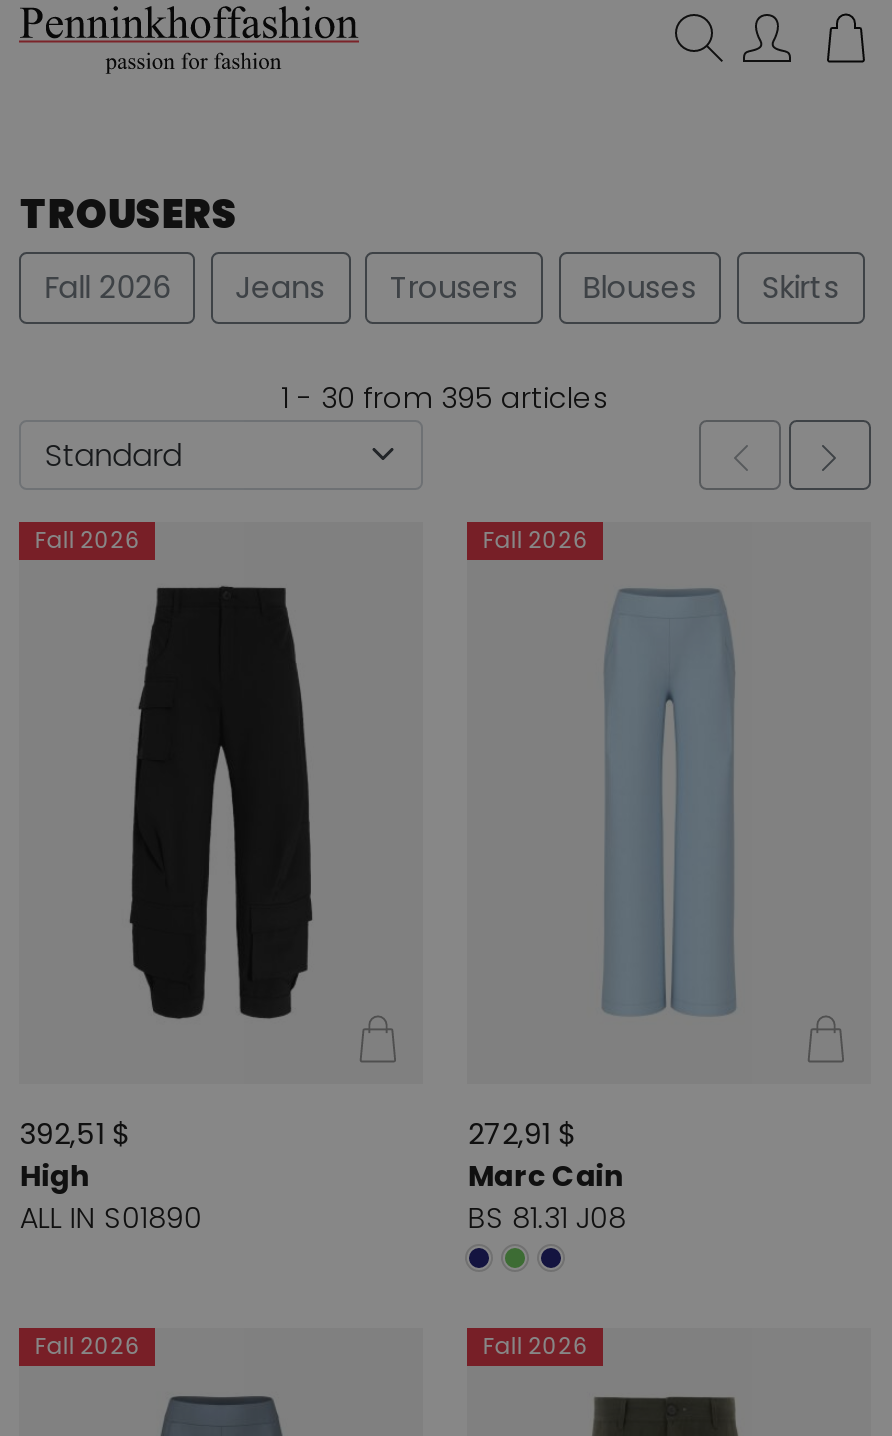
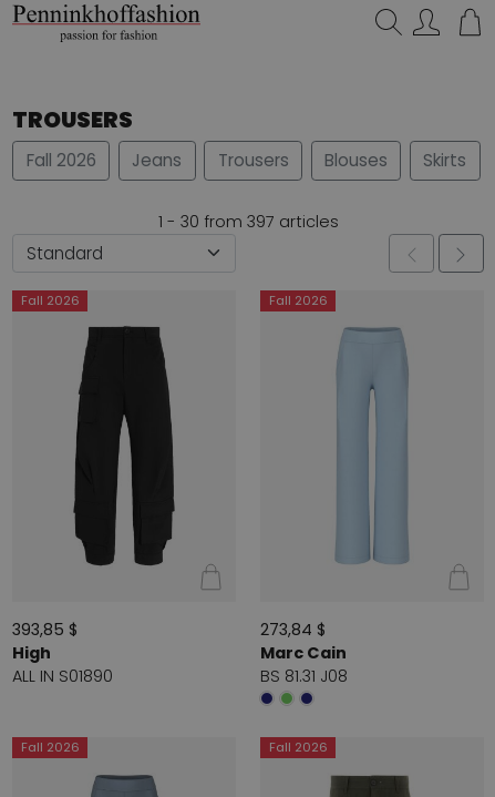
[281,378,609,418] 1 - 30 from 395 articles -> [158,211,338,233] 1 - 30 from 397 articles
[20,1115,128,1155] 392,51 $ -> [13,619,78,641] 393,85 $
[468,1115,574,1155] 272,91 $ -> [261,619,326,641] 273,84 $

